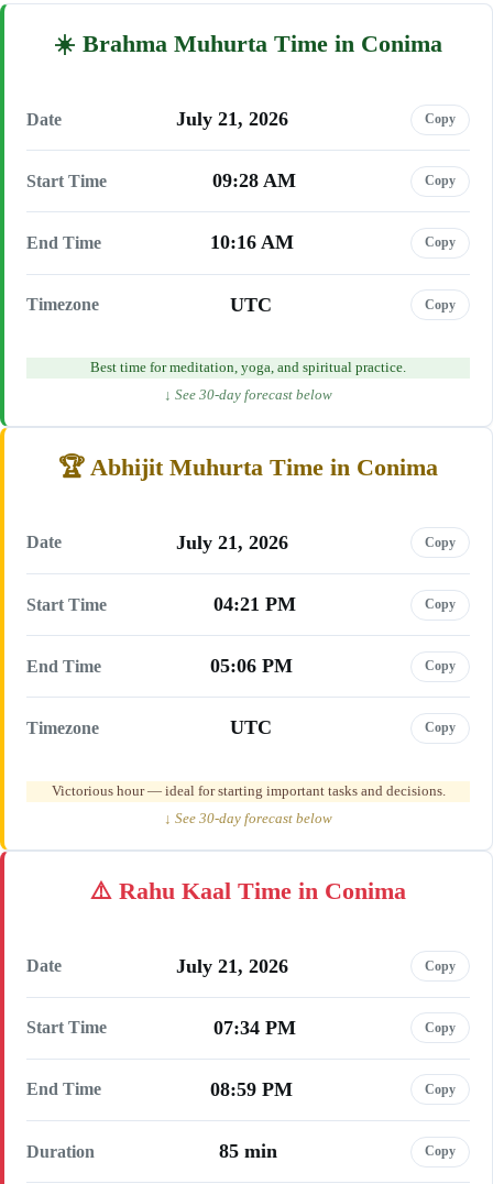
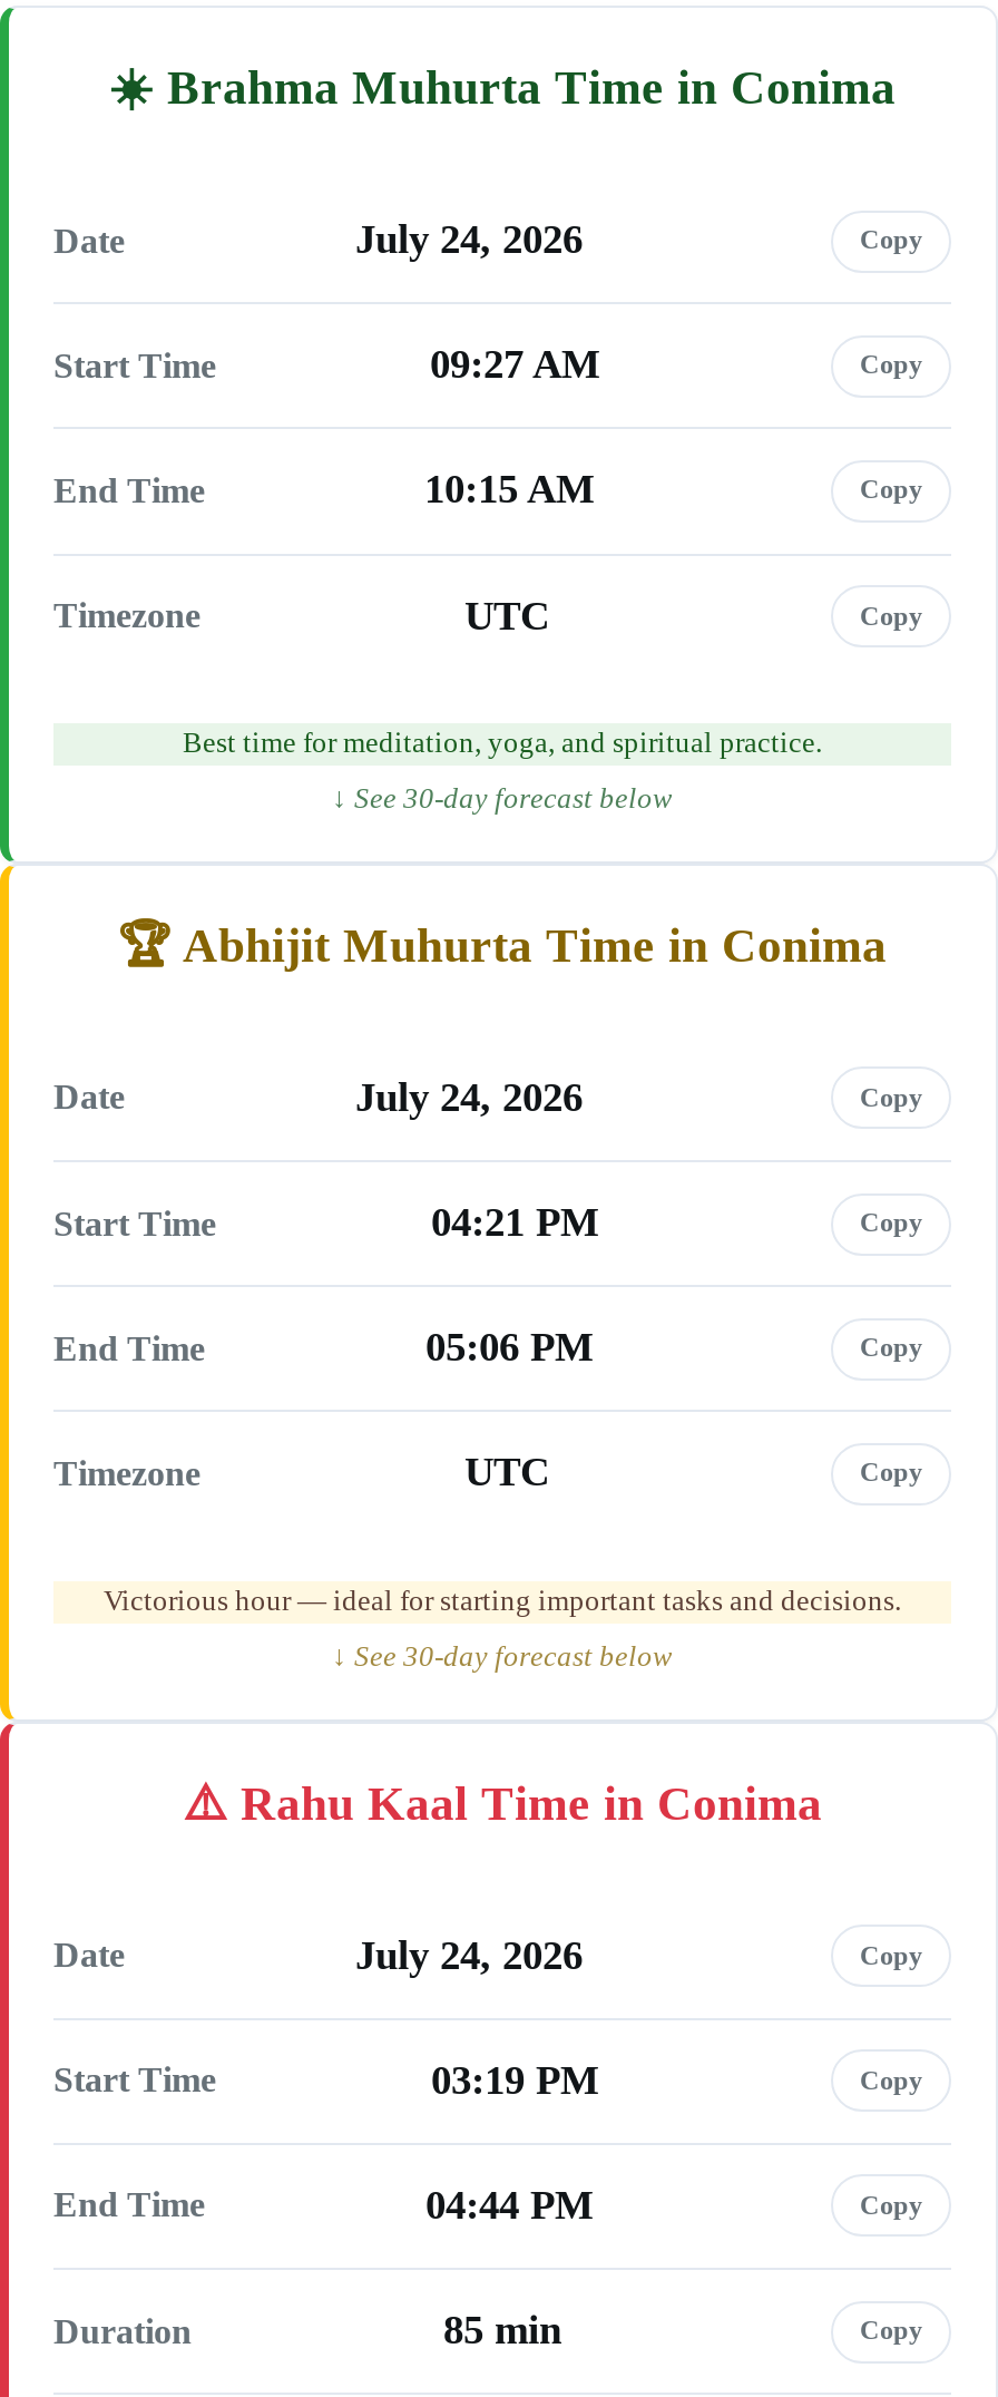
[176,108,288,130] July 21, 2026 -> [355,218,583,262] July 24, 2026
[212,170,296,192] 09:28 AM -> [430,343,599,387] 09:27 AM
[210,232,293,254] 10:16 AM -> [424,468,594,513] 10:15 AM
[176,531,288,553] July 21, 2026 -> [355,1075,583,1119] July 24, 2026
[176,955,288,977] July 21, 2026 -> [355,1933,583,1977] July 24, 2026
[213,1017,295,1039] 07:34 PM -> [431,2058,598,2102] 03:19 PM
[210,1078,293,1100] 08:59 PM -> [425,2183,593,2228] 04:44 PM

